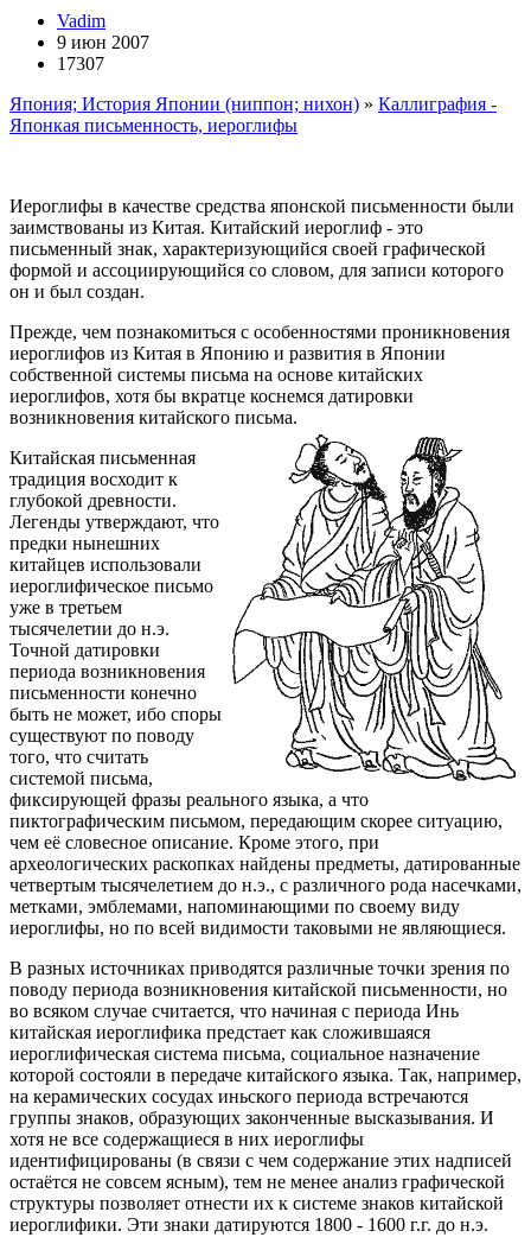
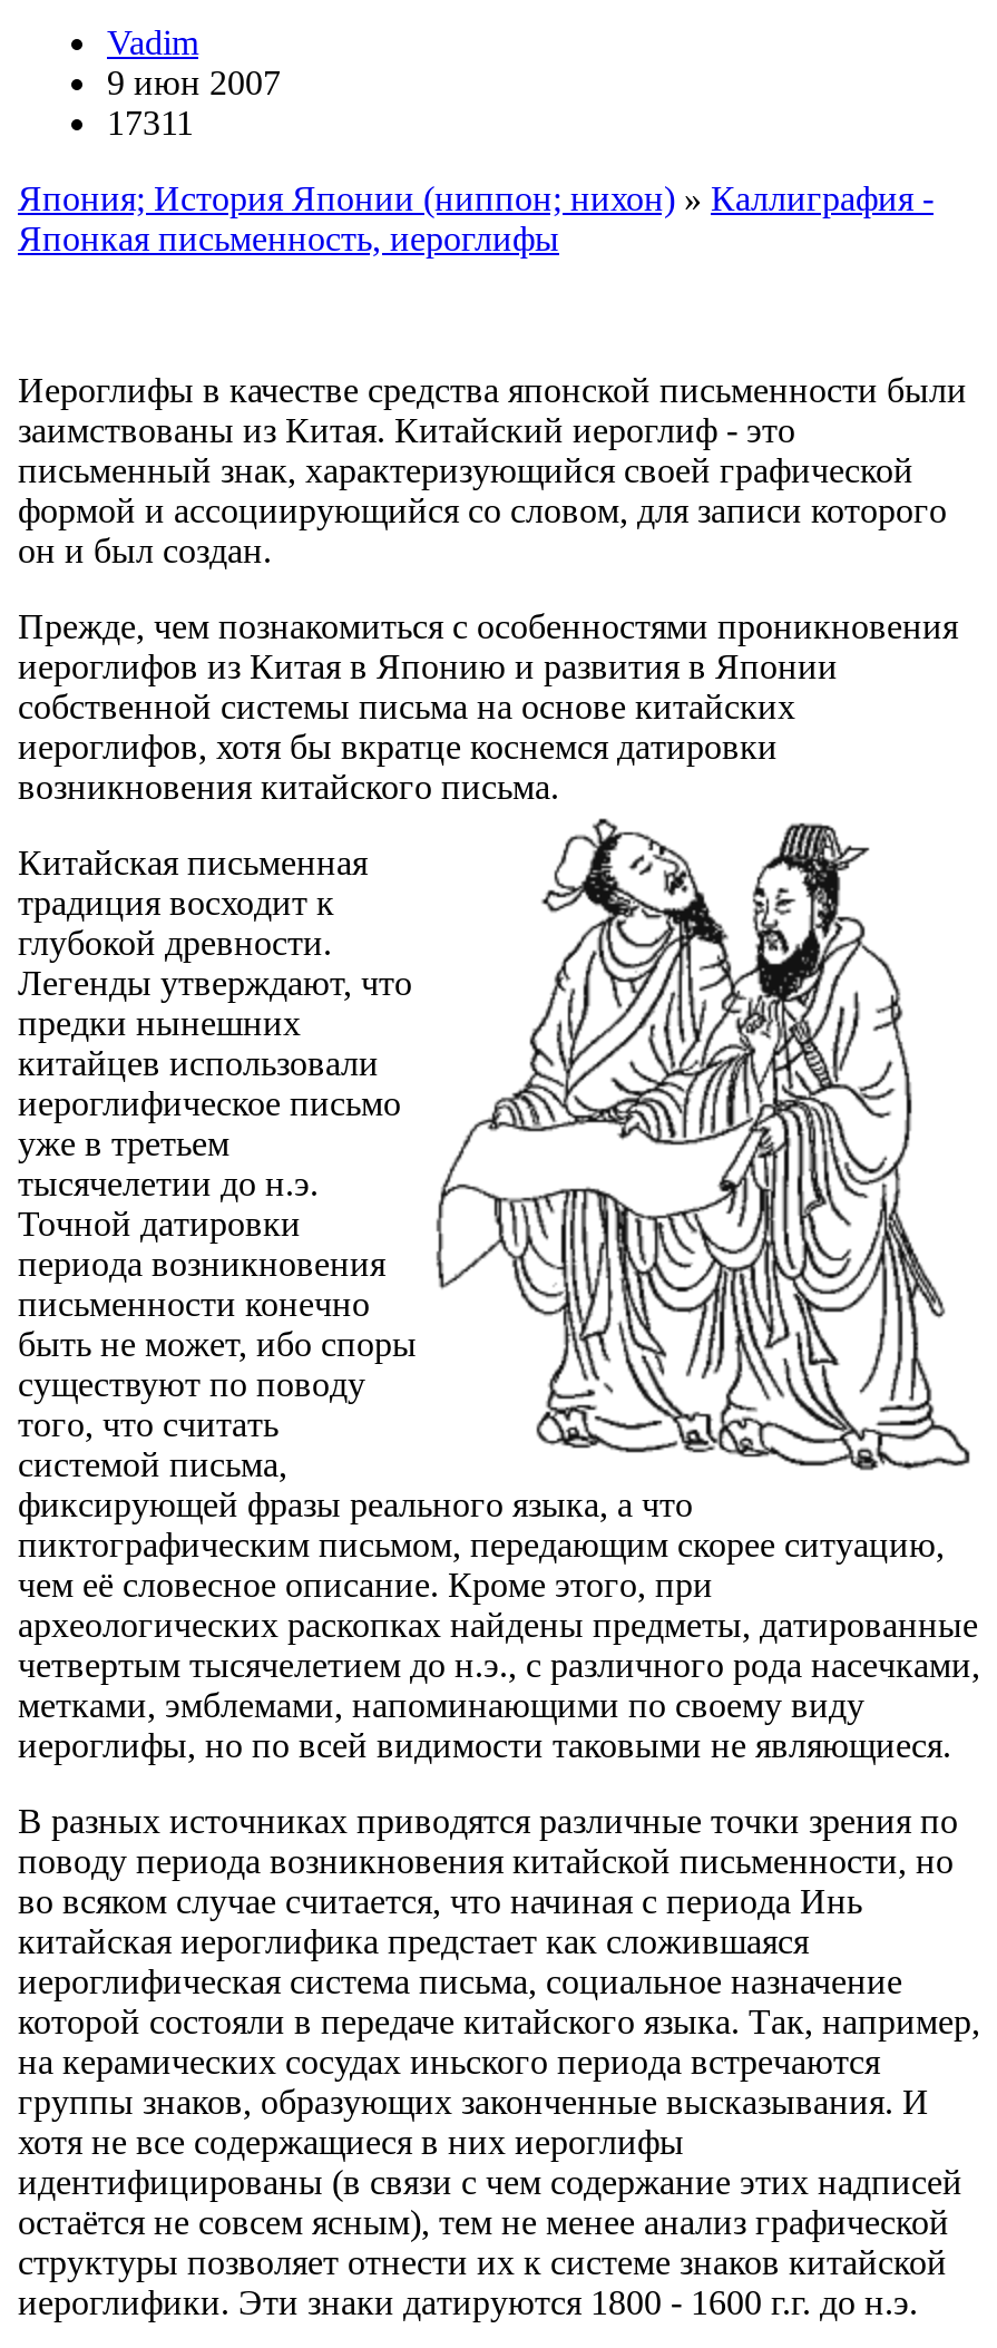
[57,53,104,73] 17307 -> [107,103,194,141] 17311

